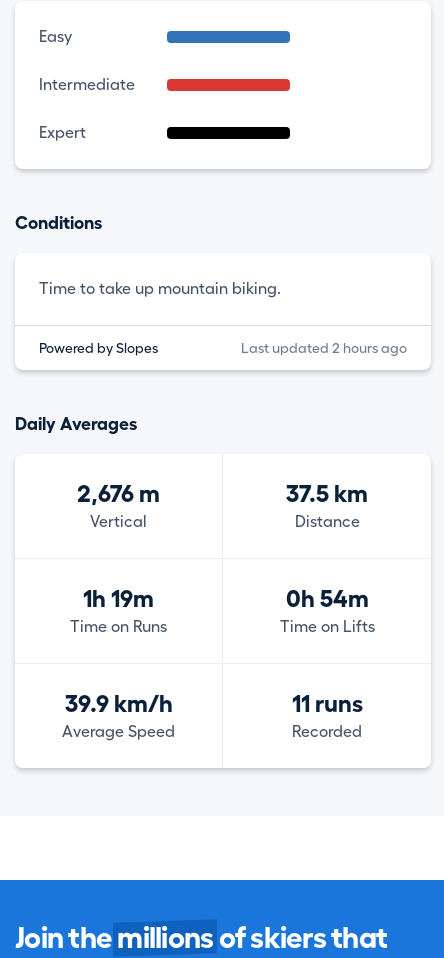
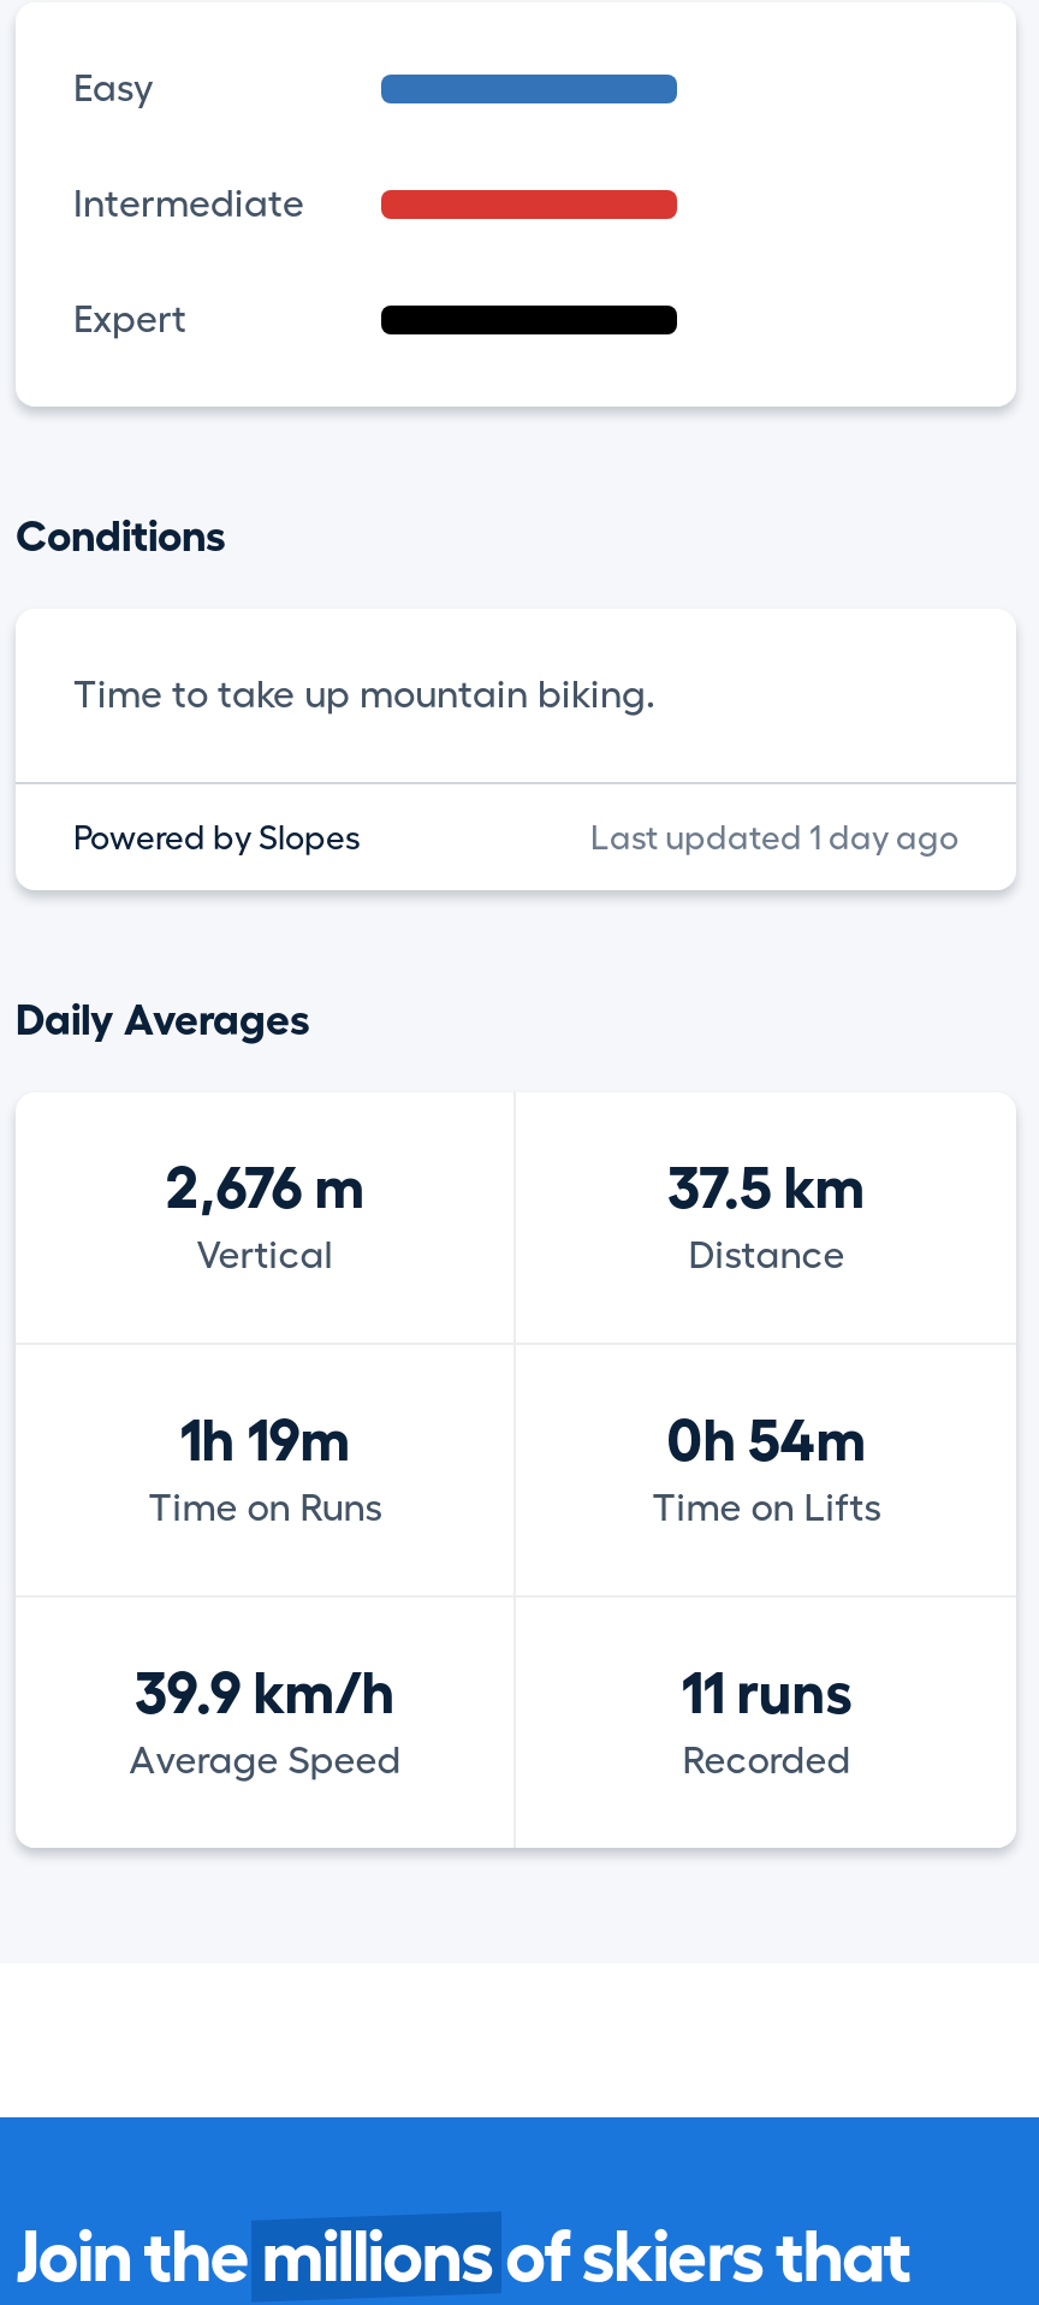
[241,341,407,355] Last updated 2 hours ago -> [590,820,958,854] Last updated 1 day ago

